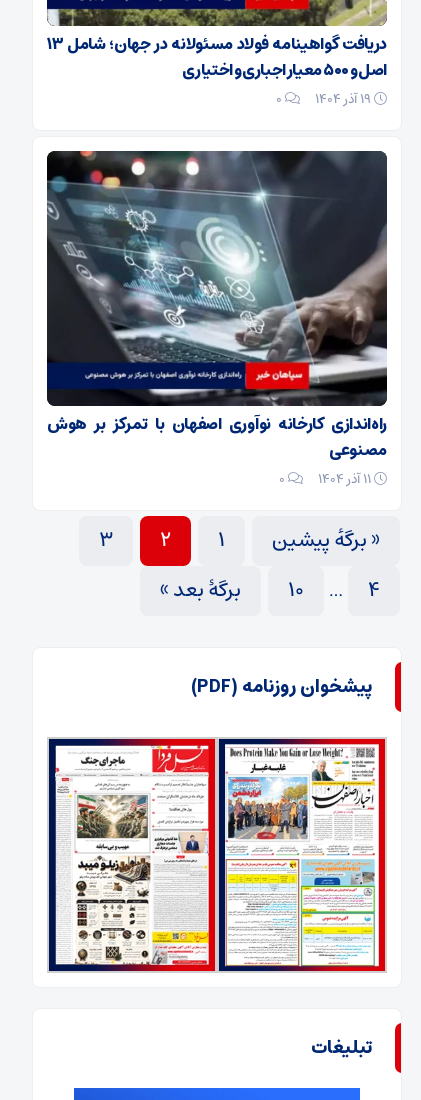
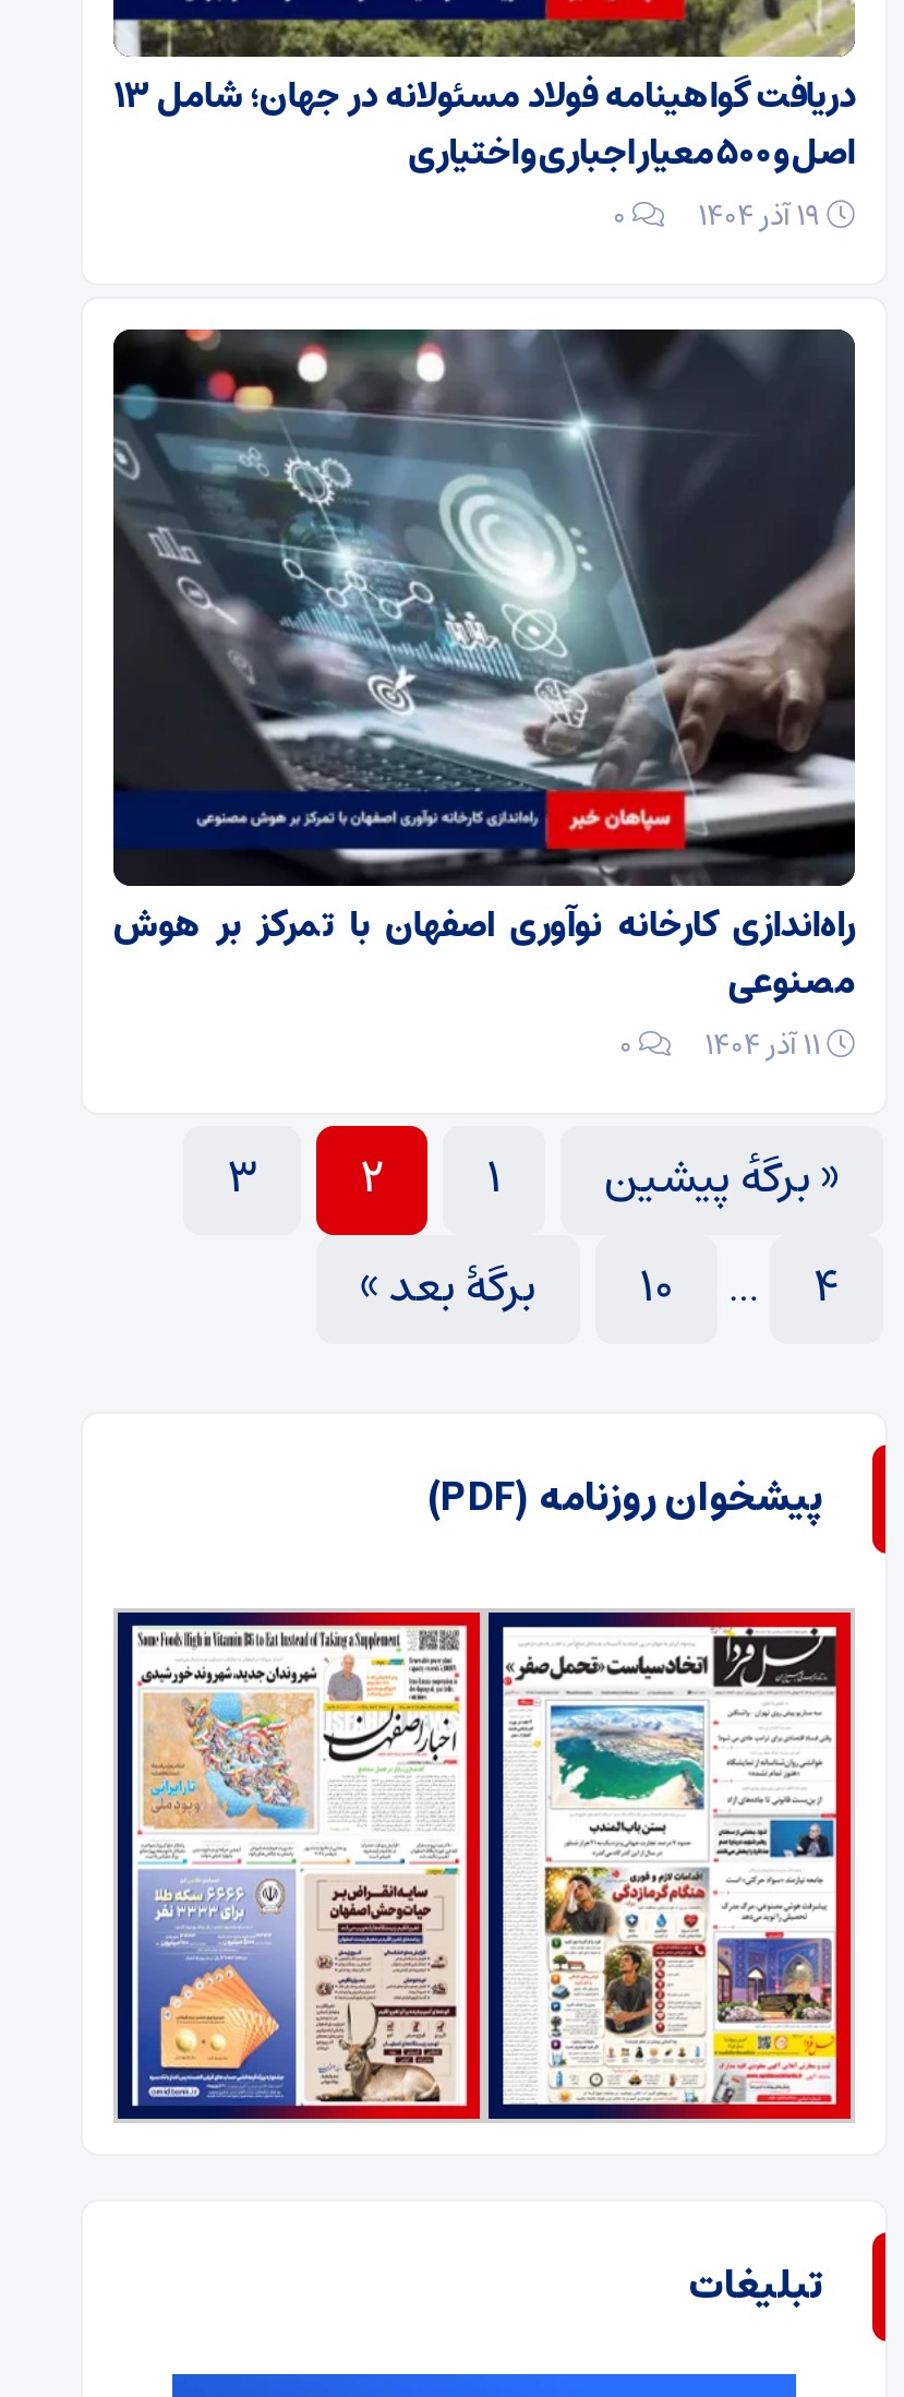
[55,745,210,966] [image] -> [131,1623,469,2108] [image]
[224,744,380,967] [image] -> [502,1623,837,2108] [image]

